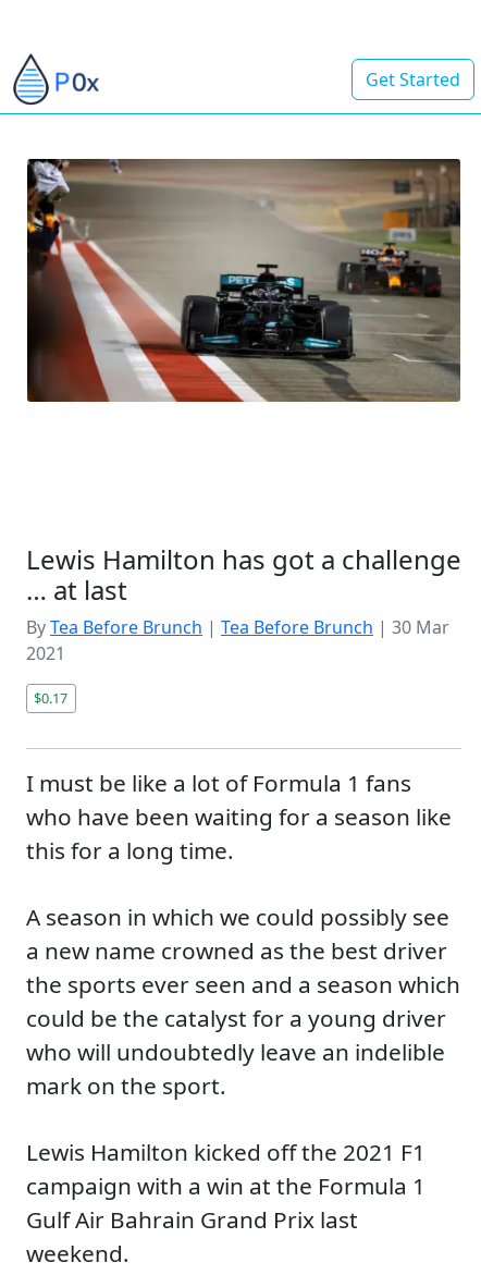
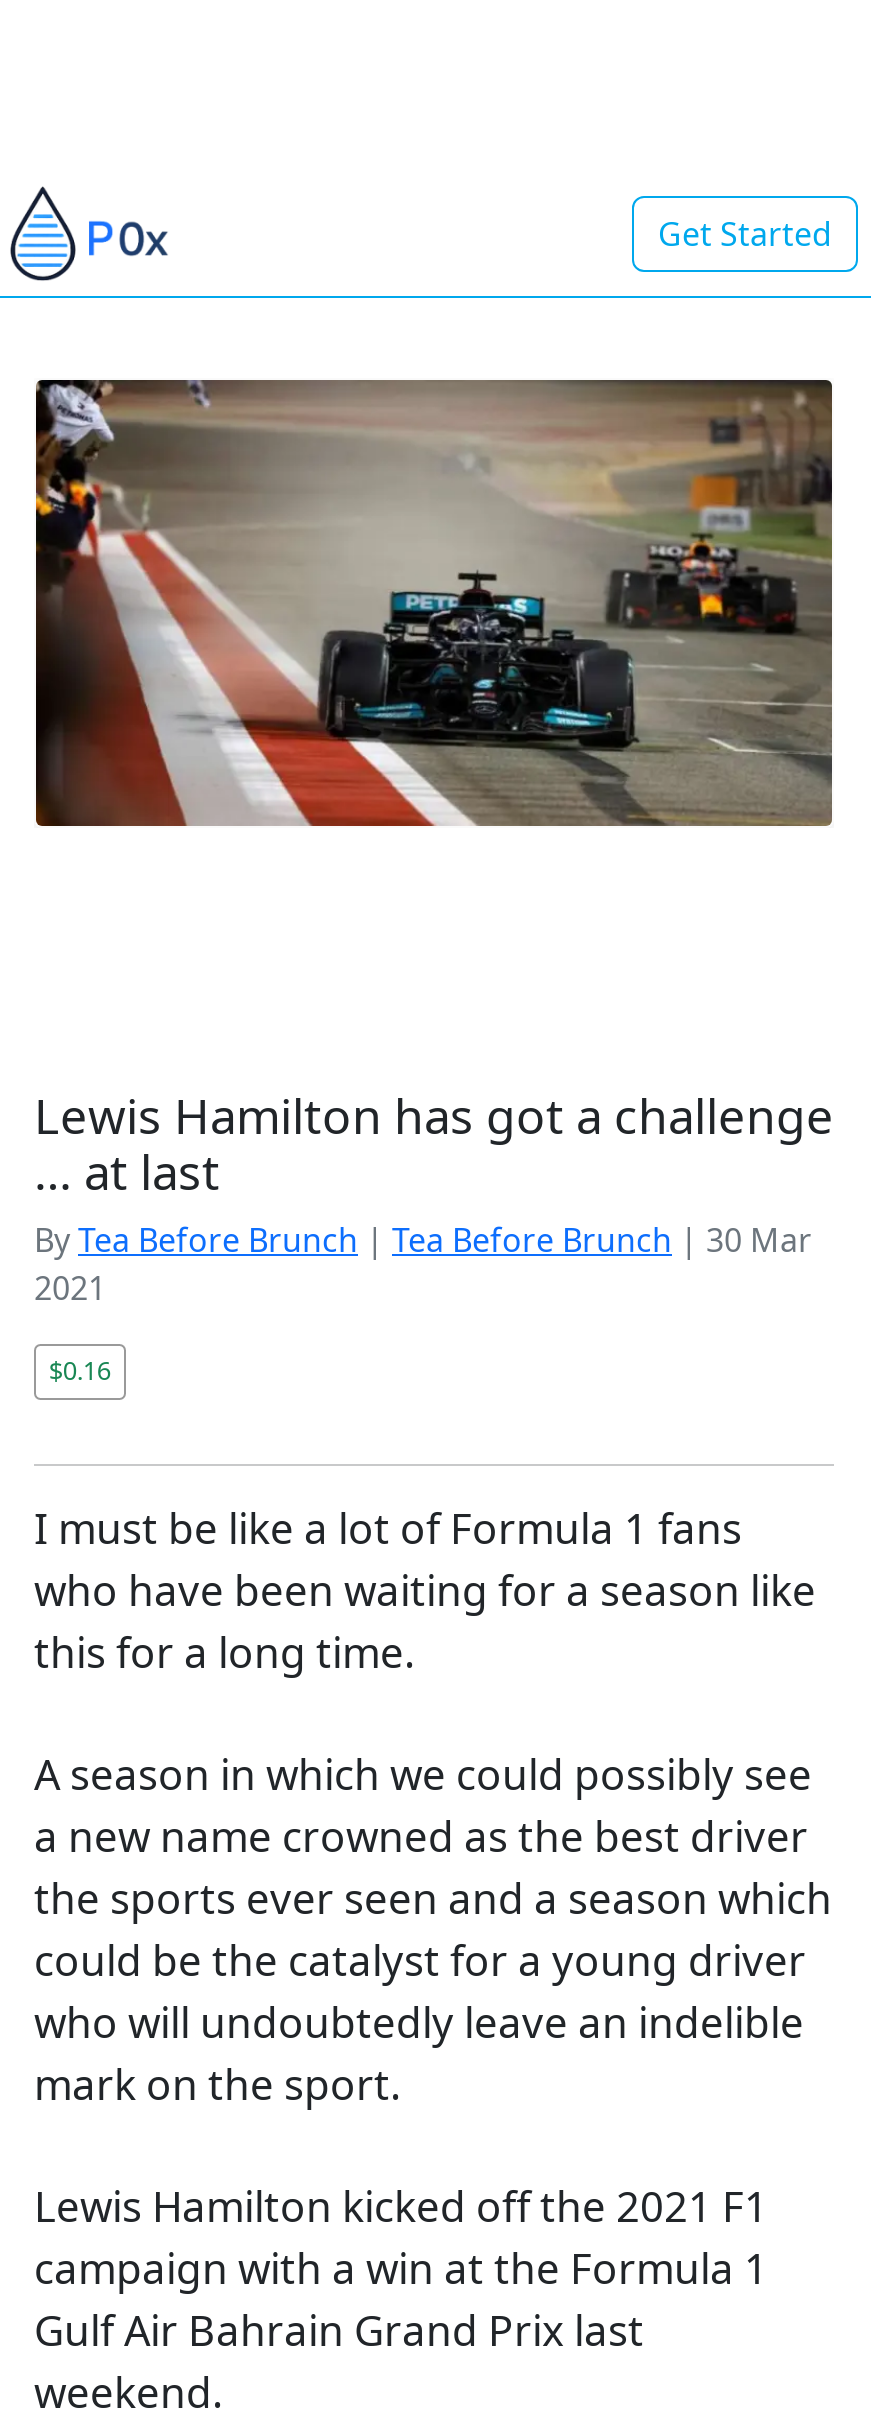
[34,688,68,708] $0.17 -> [49,1353,111,1389] $0.16

